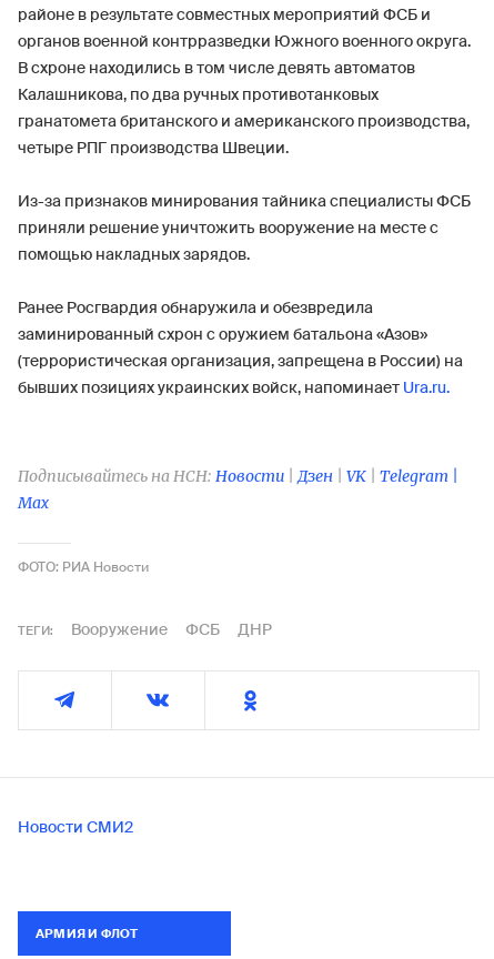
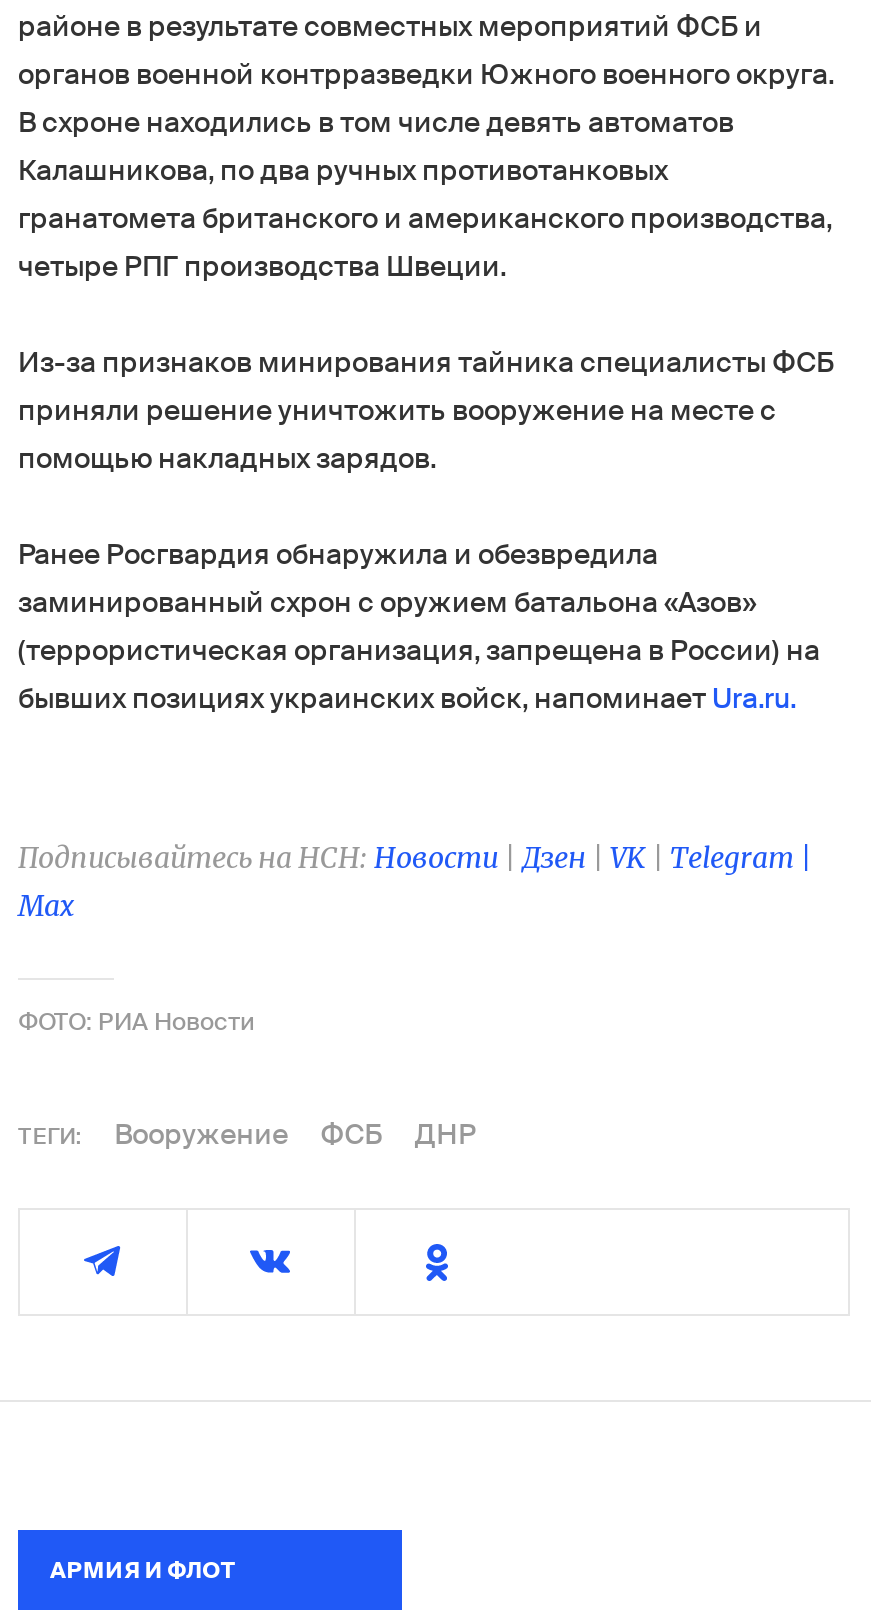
[18,817,133,837] Новости СМИ2 -> none

